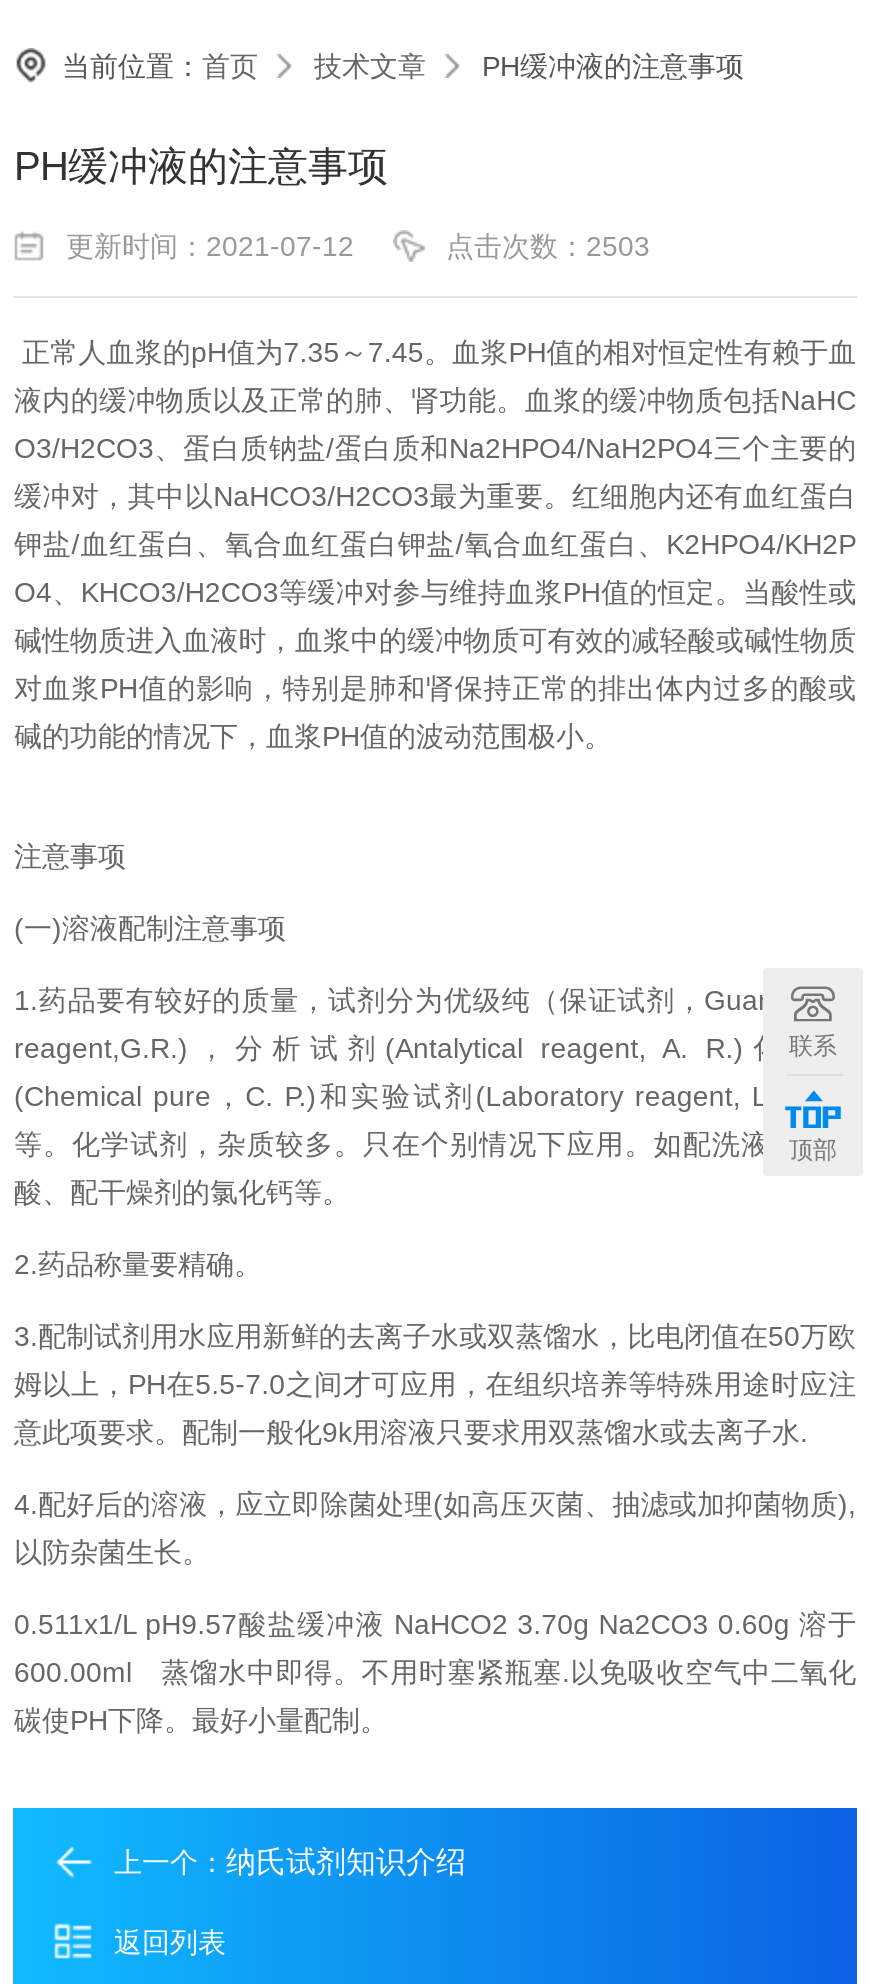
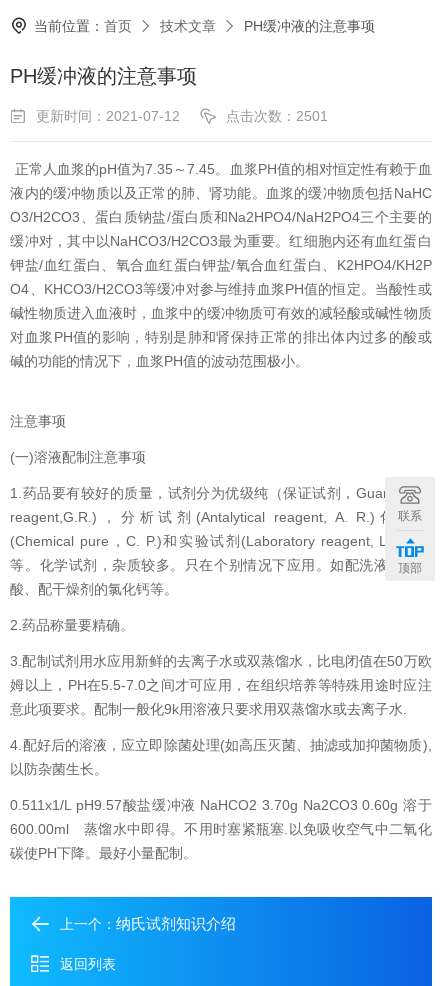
[446,230,650,262] 点击次数：2503 -> [226,108,328,124] 点击次数：2501

